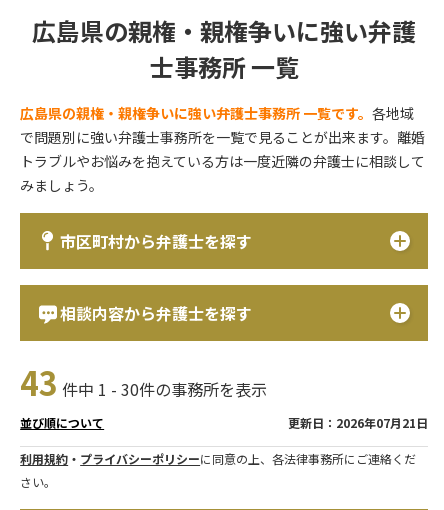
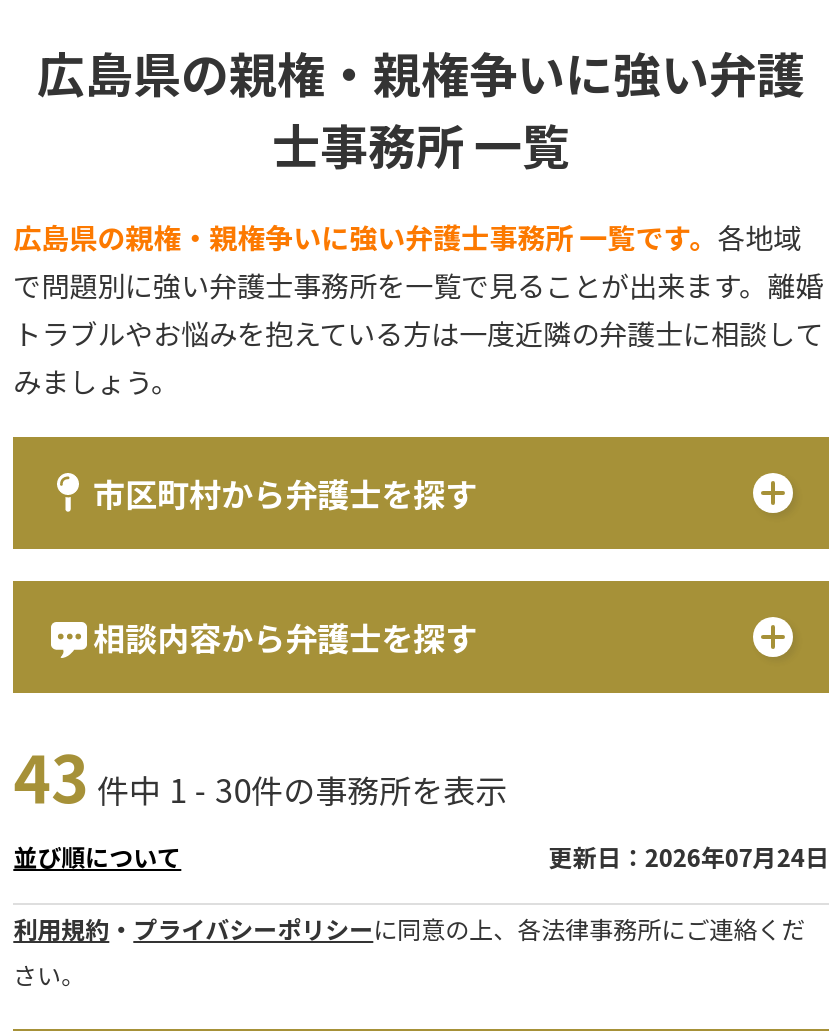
[288,414,428,431] 更新日：2026年07月21日 -> [549,838,829,872] 更新日：2026年07月24日

